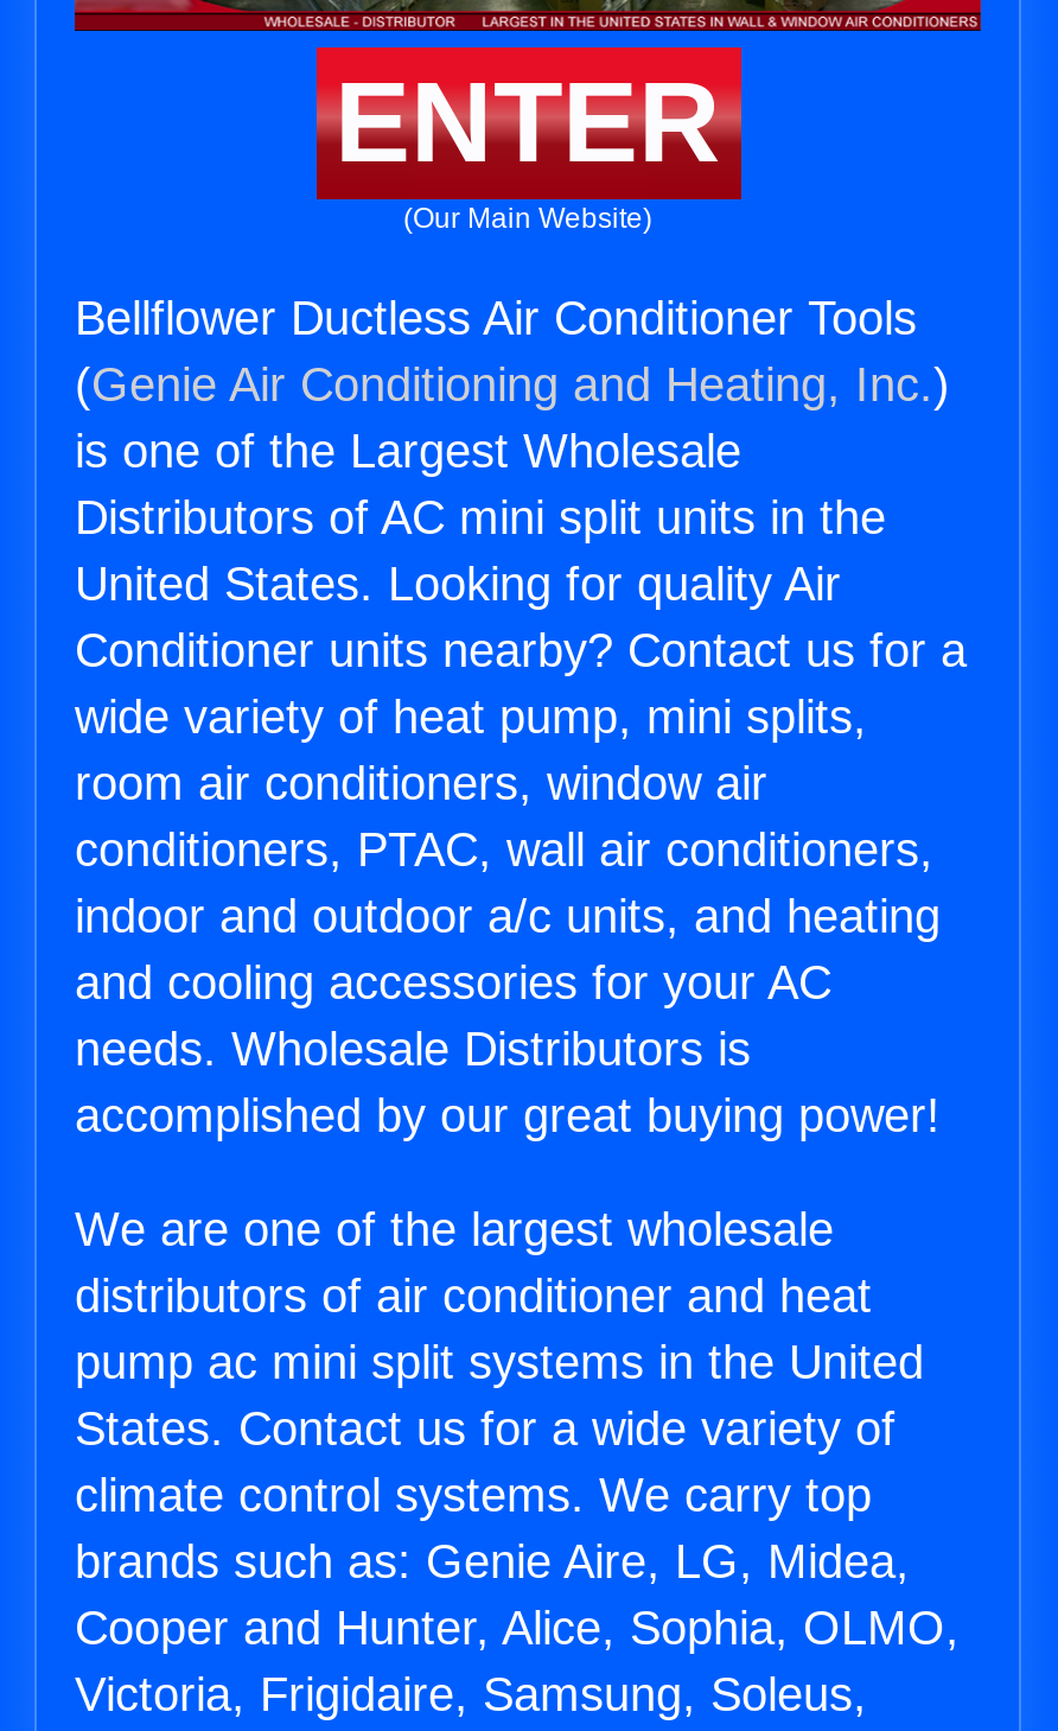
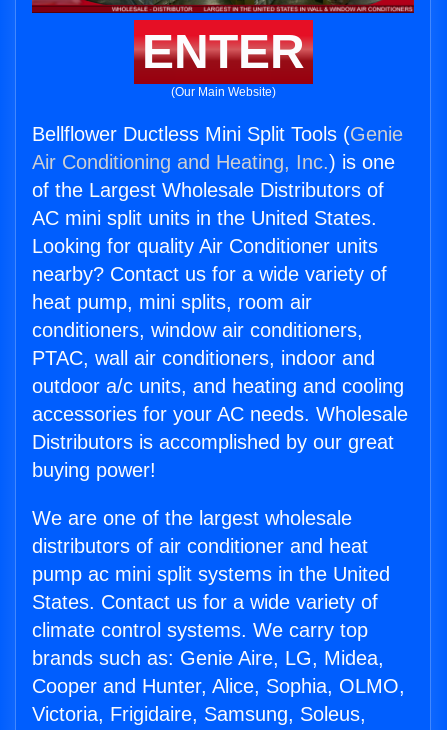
[75,292,967,1142] Bellflower Ductless Air Conditioner Tools | (Genie Air Conditioning and Heating, Inc.) | is one of the Largest Wholesale | Distributors of AC mini split units in the | United States. Looking for quality Air | Conditioner units nearby? Contact us for a | wide variety of heat pump, mini splits, | room air conditioners, window air | conditioners, PTAC, wall air conditioners, | indoor and outdoor a/c units, and heating | and cooling accessories for your AC | needs. Wholesale Distributors is | accomplished by our great buying power! -> [32,123,408,481] Bellflower Ductless Mini Split Tools (Genie | Air Conditioning and Heating, Inc.) is one | of the Largest Wholesale Distributors of | AC mini split units in the United States. | Looking for quality Air Conditioner units | nearby? Contact us for a wide variety of | heat pump, mini splits, room air | conditioners, window air conditioners, | PTAC, wall air conditioners, indoor and | outdoor a/c units, and heating and cooling | accessories for your AC needs. Wholesale | Distributors is accomplished by our great | buying power!

